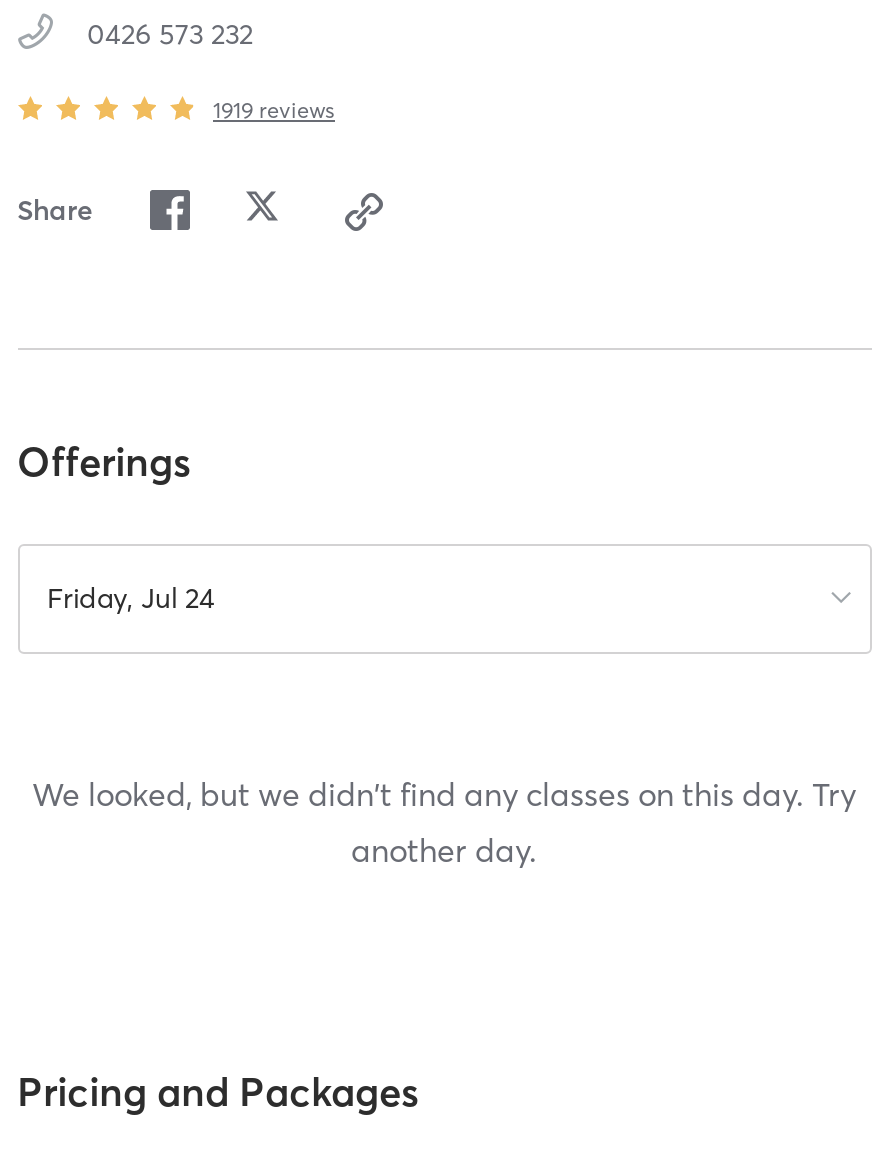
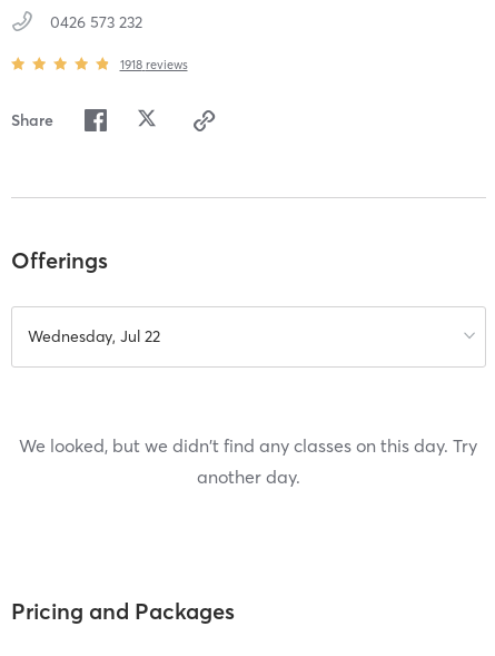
[213,95,335,123] 1919 reviews -> [120,56,187,72] 1918 reviews
[47,580,215,616] Friday, Jul 24 -> [27,327,160,347] Wednesday, Jul 22

